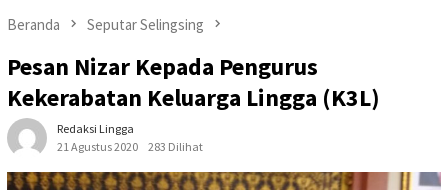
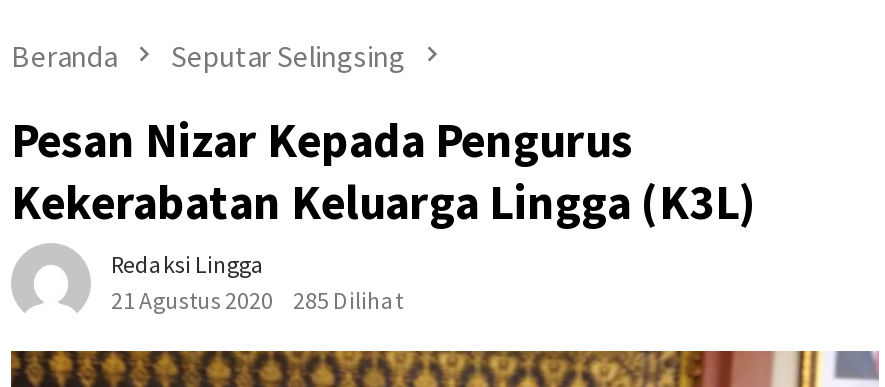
[57,139,203,154] 21 Agustus 2020 283 Dilihat -> [111,286,403,316] 21 Agustus 2020 285 Dilihat

